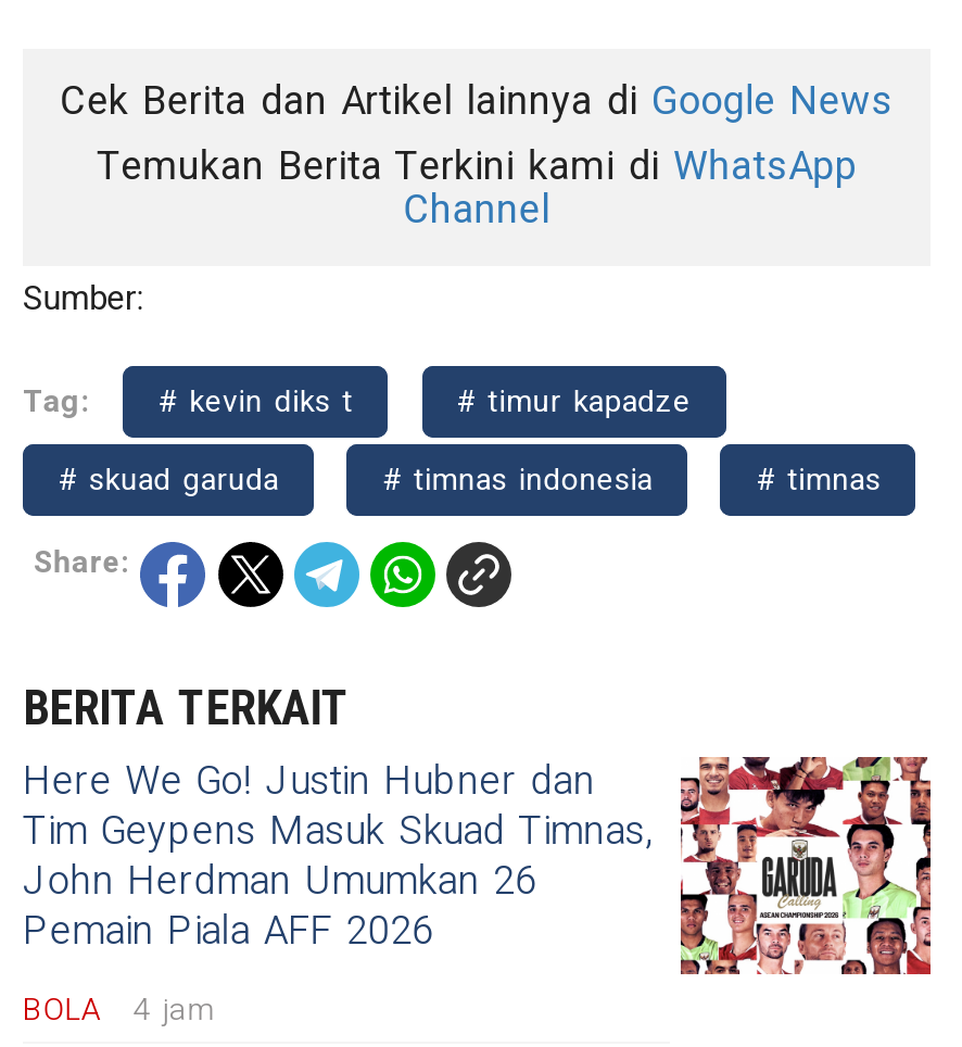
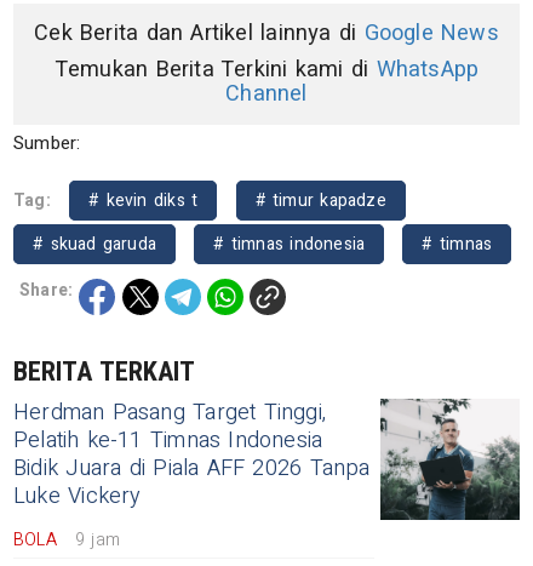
[23,753,933,976] [image] | Here We Go! Justin Hubner dan | Tim Geypens Masuk Skuad Timnas, | John Herdman Umumkan 26 | Pemain Piala AFF 2026 -> [13,396,521,521] [image] | Herdman Pasang Target Tinggi, | Pelatih ke-11 Timnas Indonesia | Bidik Juara di Piala AFF 2026 Tanpa | Luke Vickery
[23,987,214,1033] BOLA 4 jam -> [13,527,120,553] BOLA 9 jam

